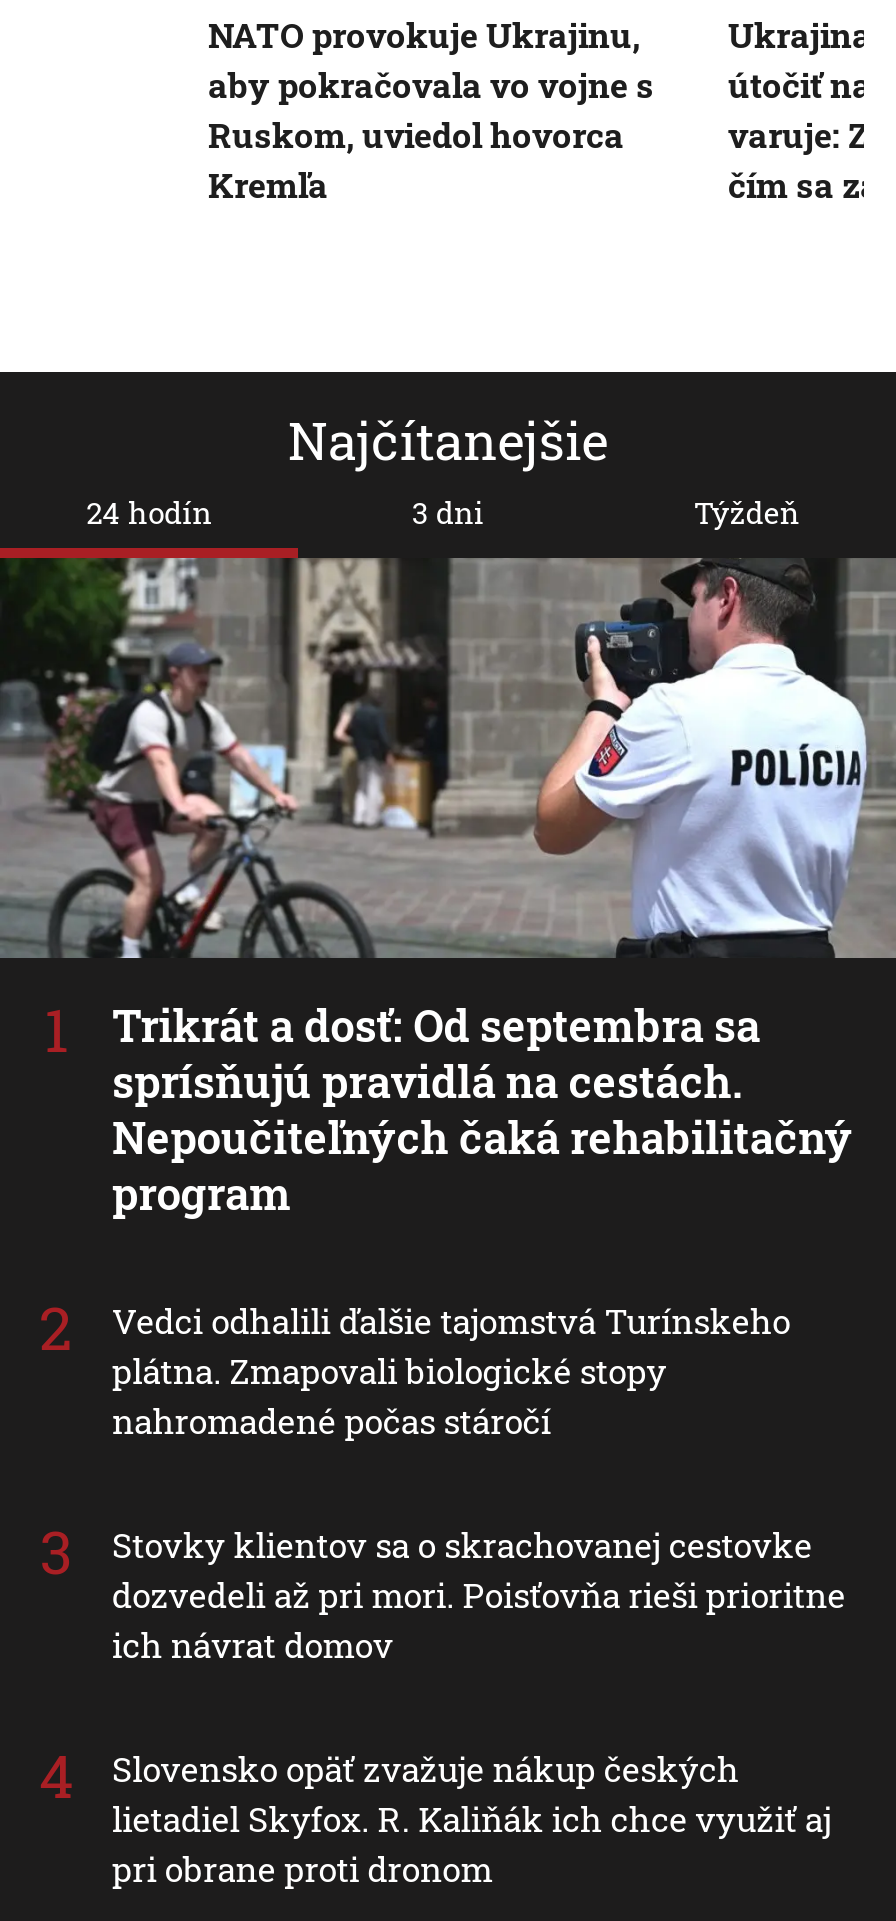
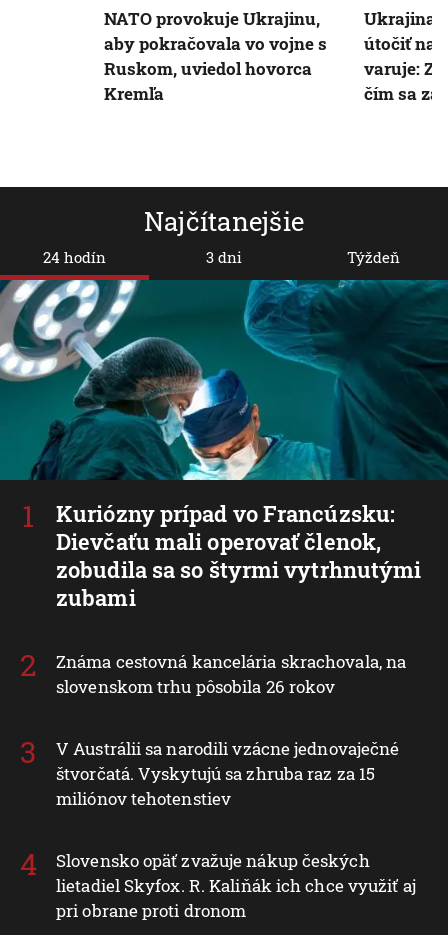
[6,557,890,1222] [image] | Trikrát a dosť: Od septembra sa | sprísňujú pravidlá na cestách. | Nepoučiteľných čaká rehabilitačný | program -> [3,279,445,611] [image] | Kuriózny prípad vo Francúzsku: | Dievčaťu mali operovať členok, | zobudila sa so štyrmi vytrhnutými | zubami
[112,1298,790,1444] Vedci odhalili ďalšie tajomstvá Turínskeho | plátna. Zmapovali biologické stopy | nahromadené počas stáročí -> [56,649,406,697] Známa cestovná kancelária skrachovala, na | slovenskom trhu pôsobila 26 rokov
[112,1522,846,1668] Stovky klientov sa o skrachovanej cestovke | dozvedeli až pri mori. Poisťovňa rieši prioritne | ich návrat domov -> [56,736,399,809] V Austrálii sa narodili vzácne jednovaječné | štvorčatá. Vyskytujú sa zhruba raz za 15 | miliónov tehotenstiev

